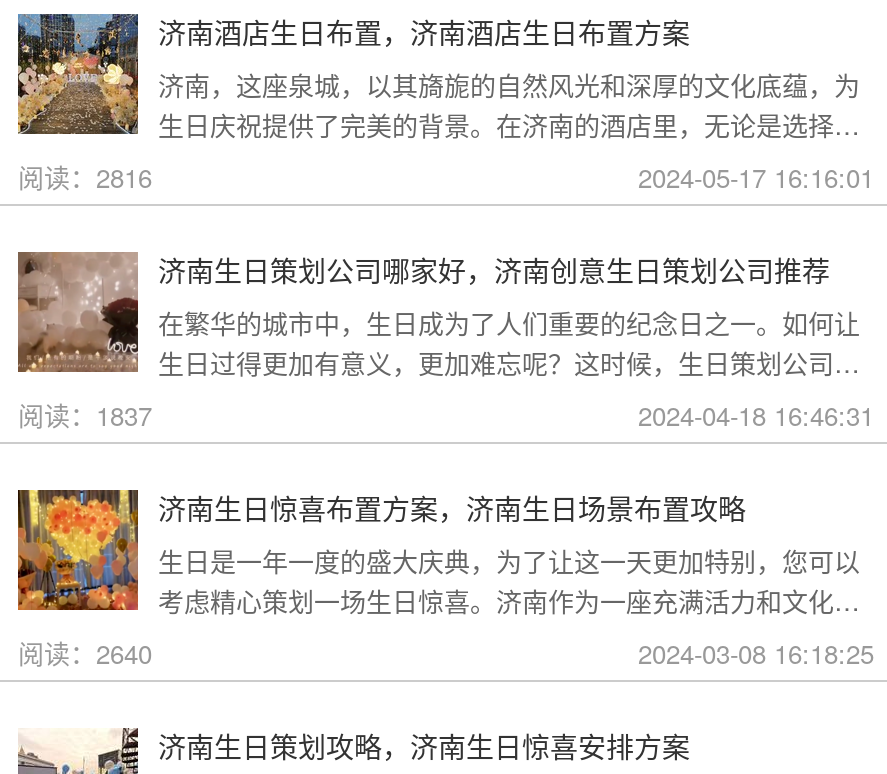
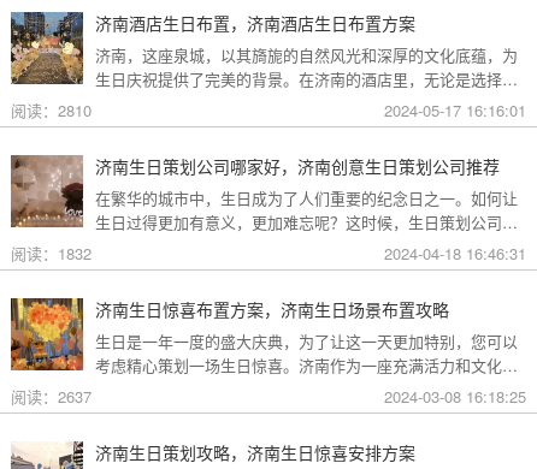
[18,157,152,195] 阅读：2816 -> [11,98,92,121] 阅读：2810
[18,395,152,433] 阅读：1837 -> [11,241,92,264] 阅读：1832
[18,633,152,671] 阅读：2640 -> [11,384,92,407] 阅读：2637

